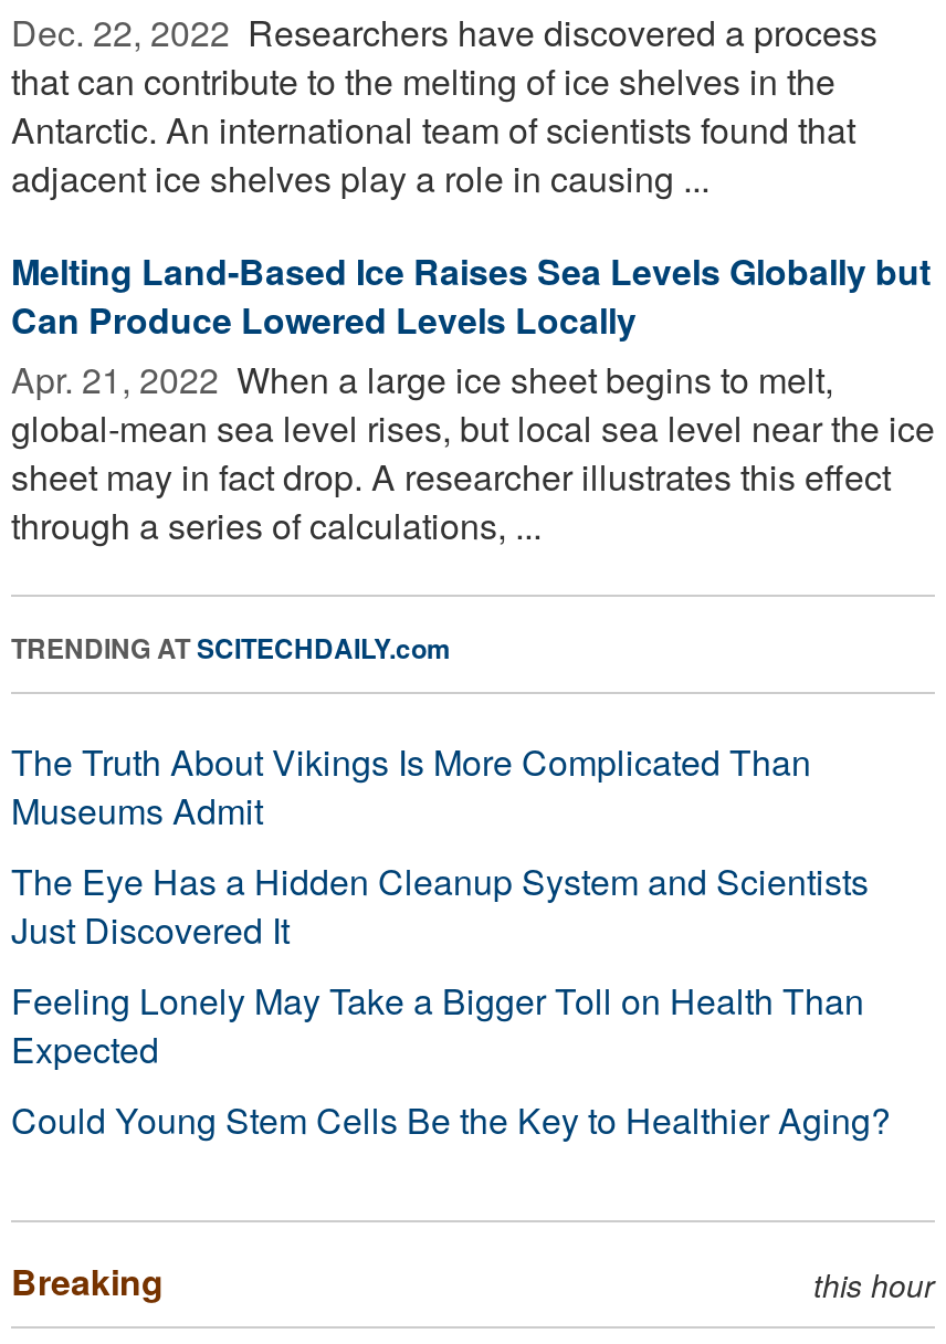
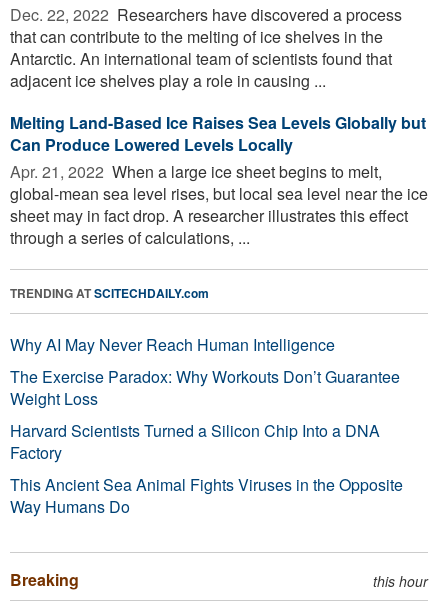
[11,736,891,1145] The Truth About Vikings Is More Complicated Than | Museums Admit | The Eye Has a Hidden Cleanup System and Scientists | Just Discovered It | Feeling Lonely May Take a Bigger Toll on Health Than | Expected | Could Young Stem Cells Be the Key to Healthier Aging? -> [10,333,403,518] Why AI May Never Reach Human Intelligence | The Exercise Paradox: Why Workouts Don’t Guarantee | Weight Loss | Harvard Scientists Turned a Silicon Chip Into a DNA | Factory | This Ancient Sea Animal Fights Viruses in the Opposite | Way Humans Do

